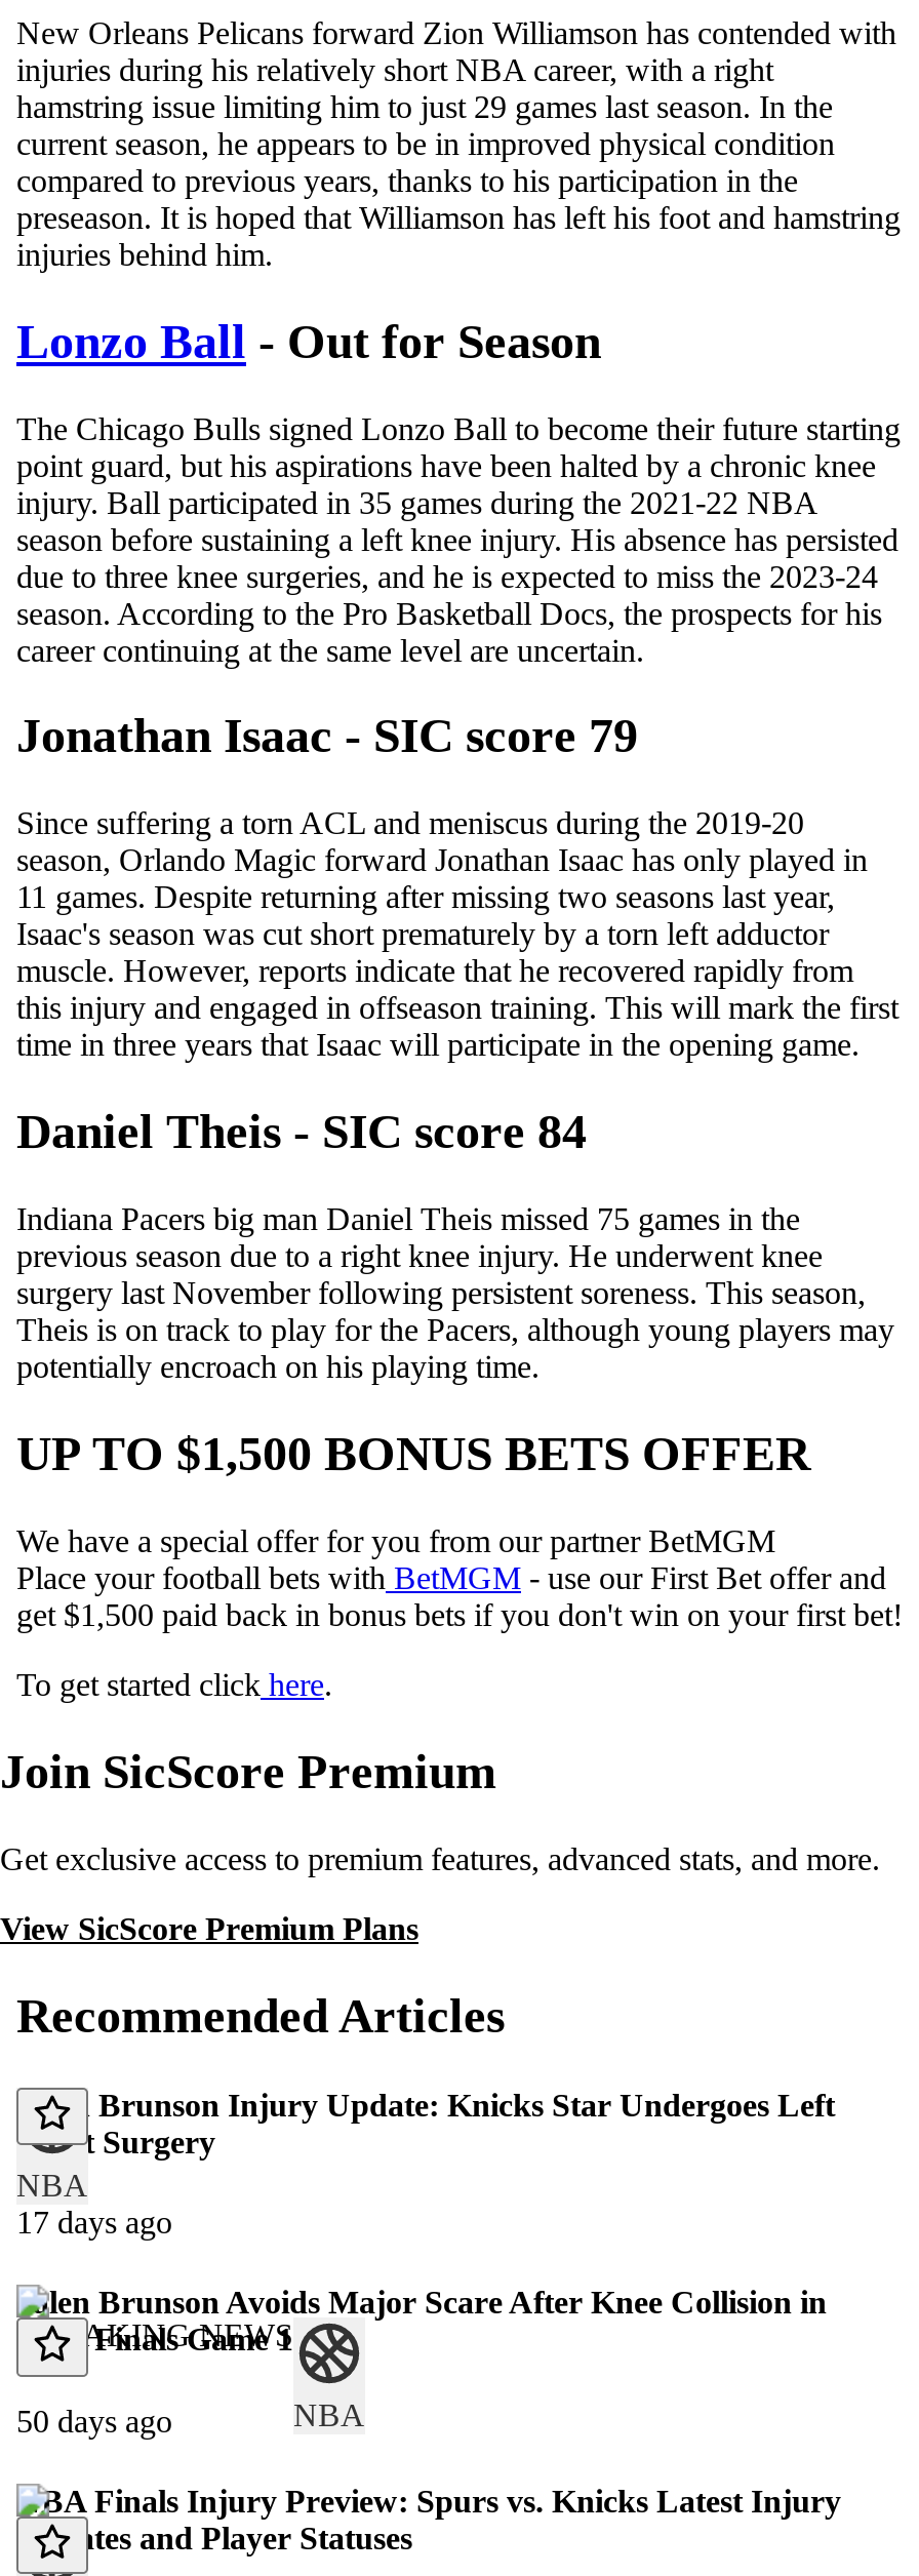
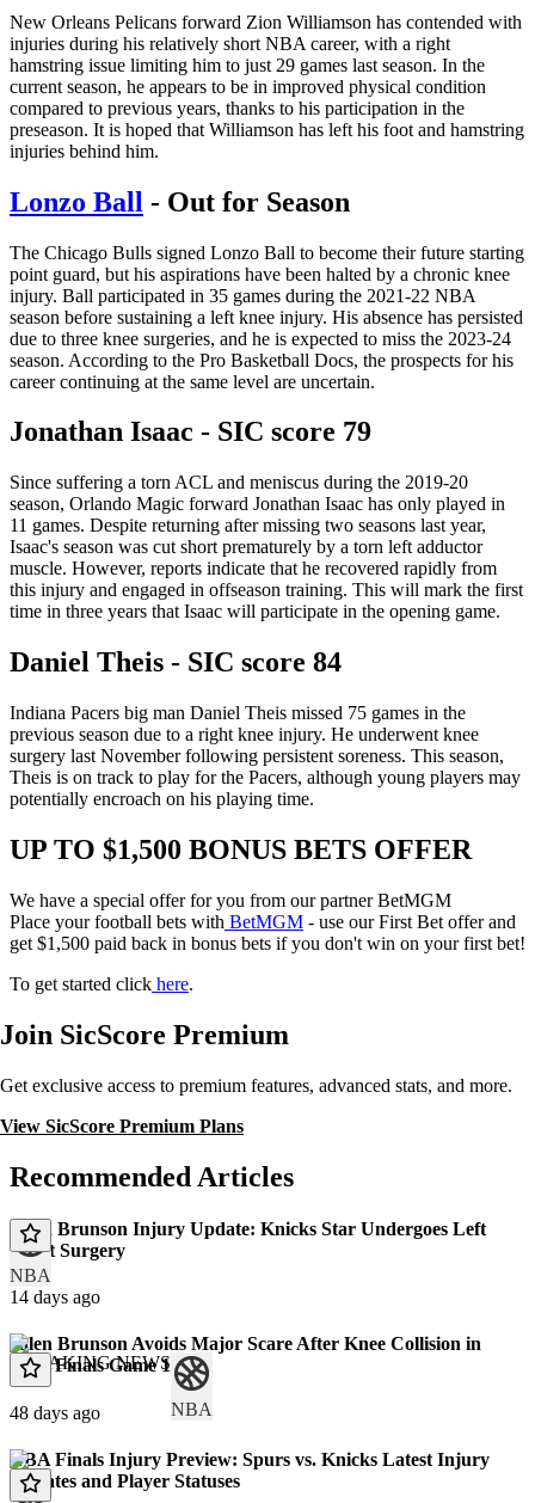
[16,2205,172,2240] 17 days ago -> [10,1287,100,1307] 14 days ago
[16,2403,172,2438] 50 days ago -> [10,1402,100,1423] 48 days ago

